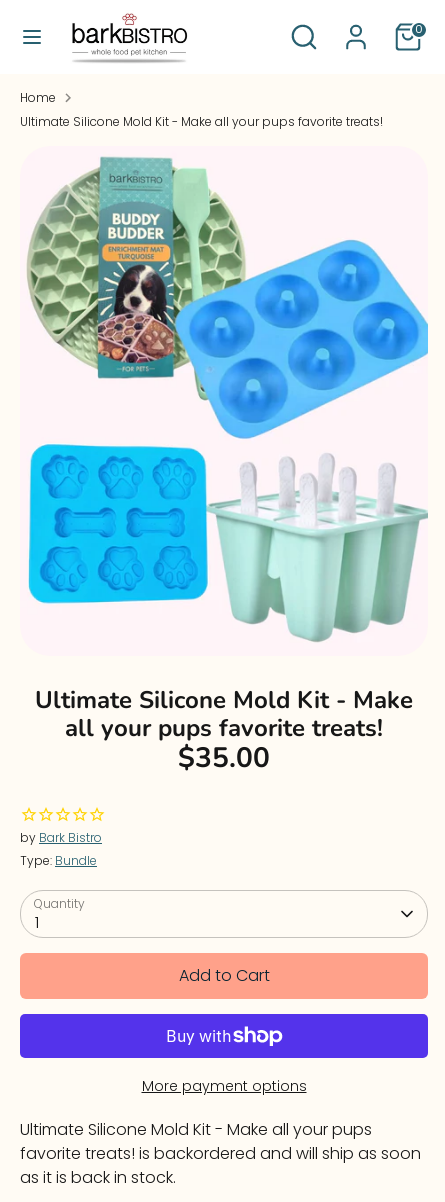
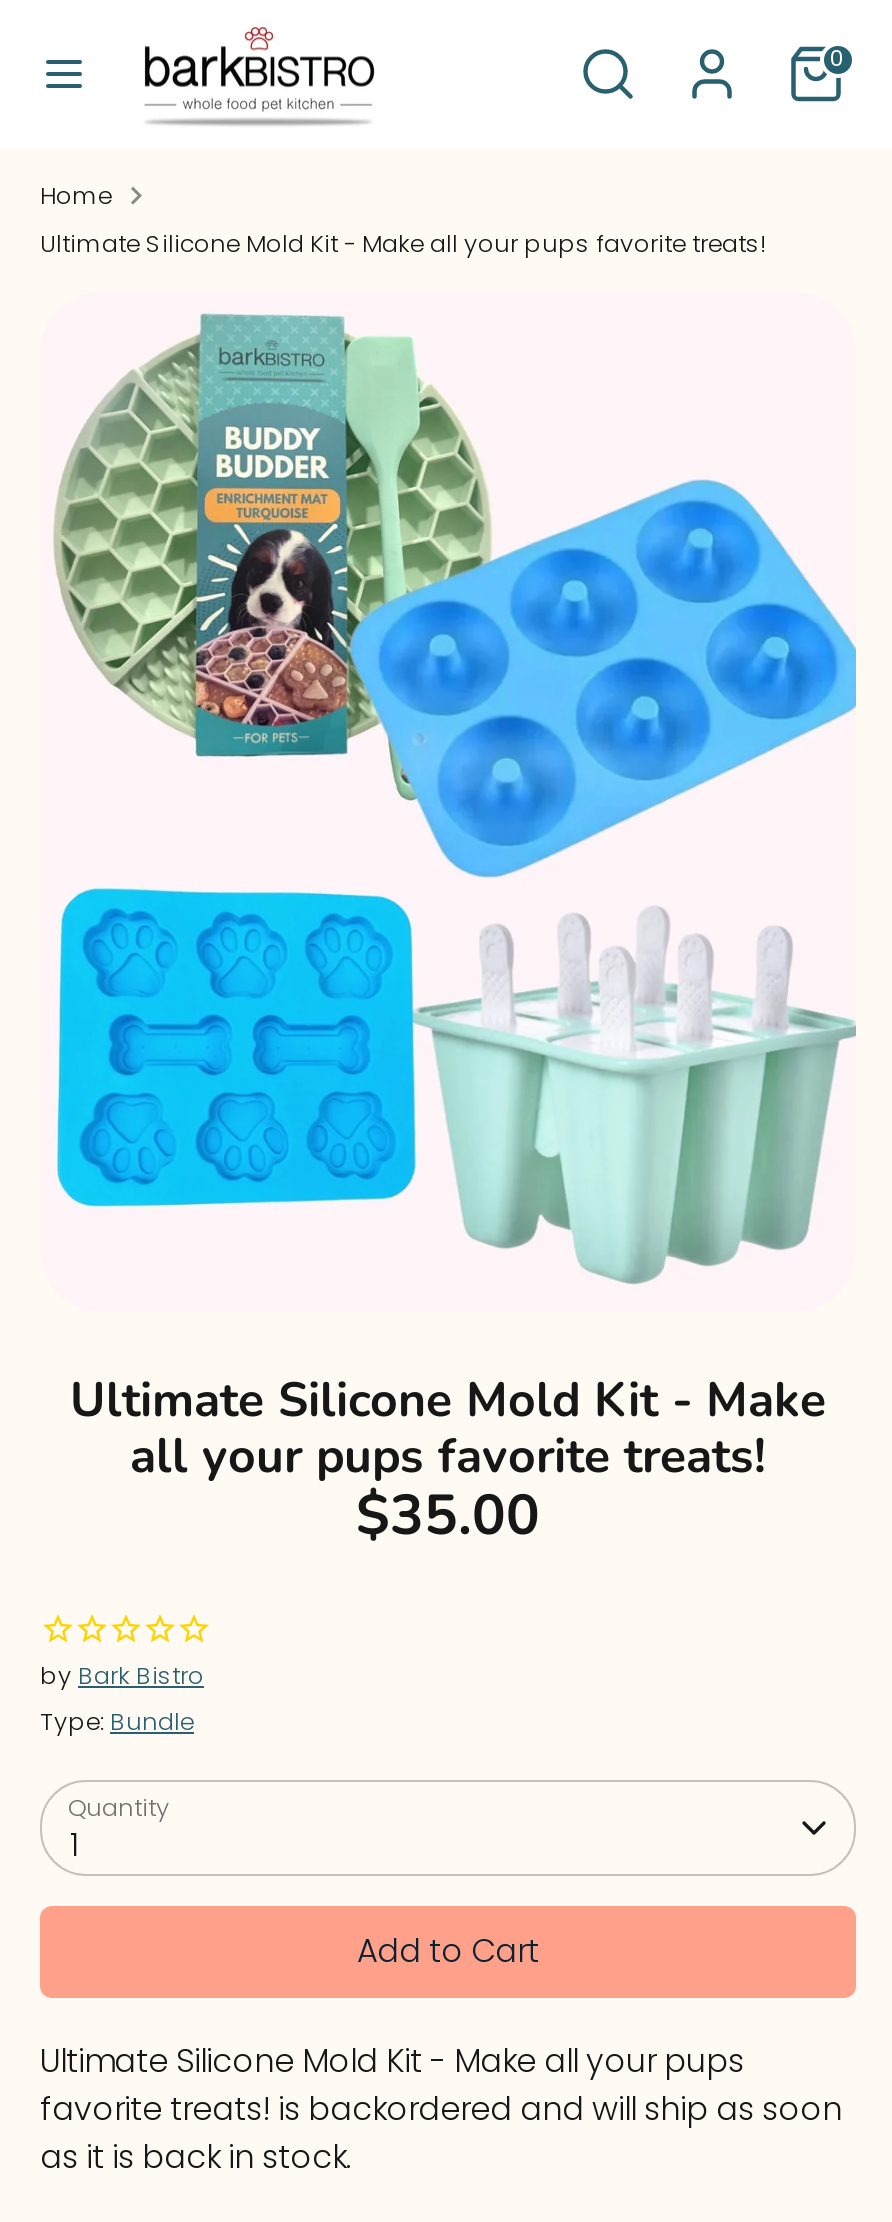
[19,1013,429,1096] [image] | More payment options -> none

